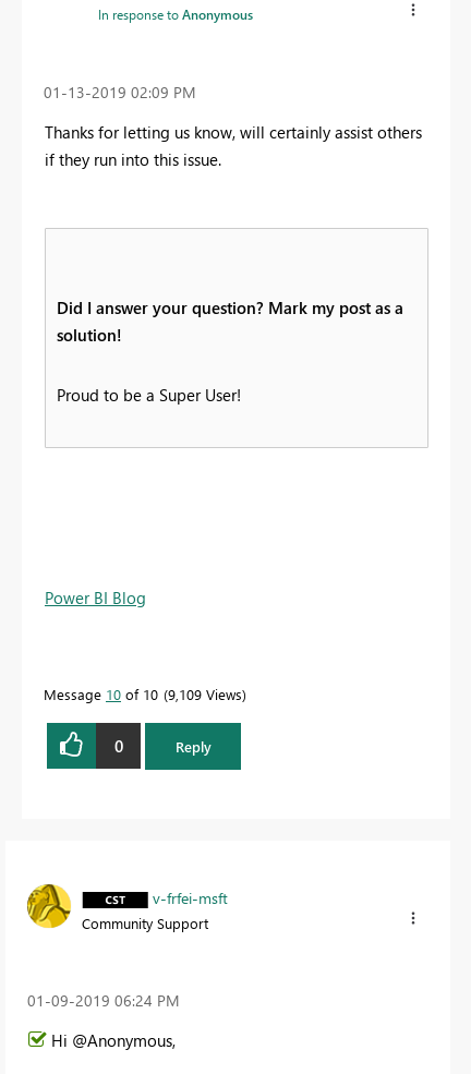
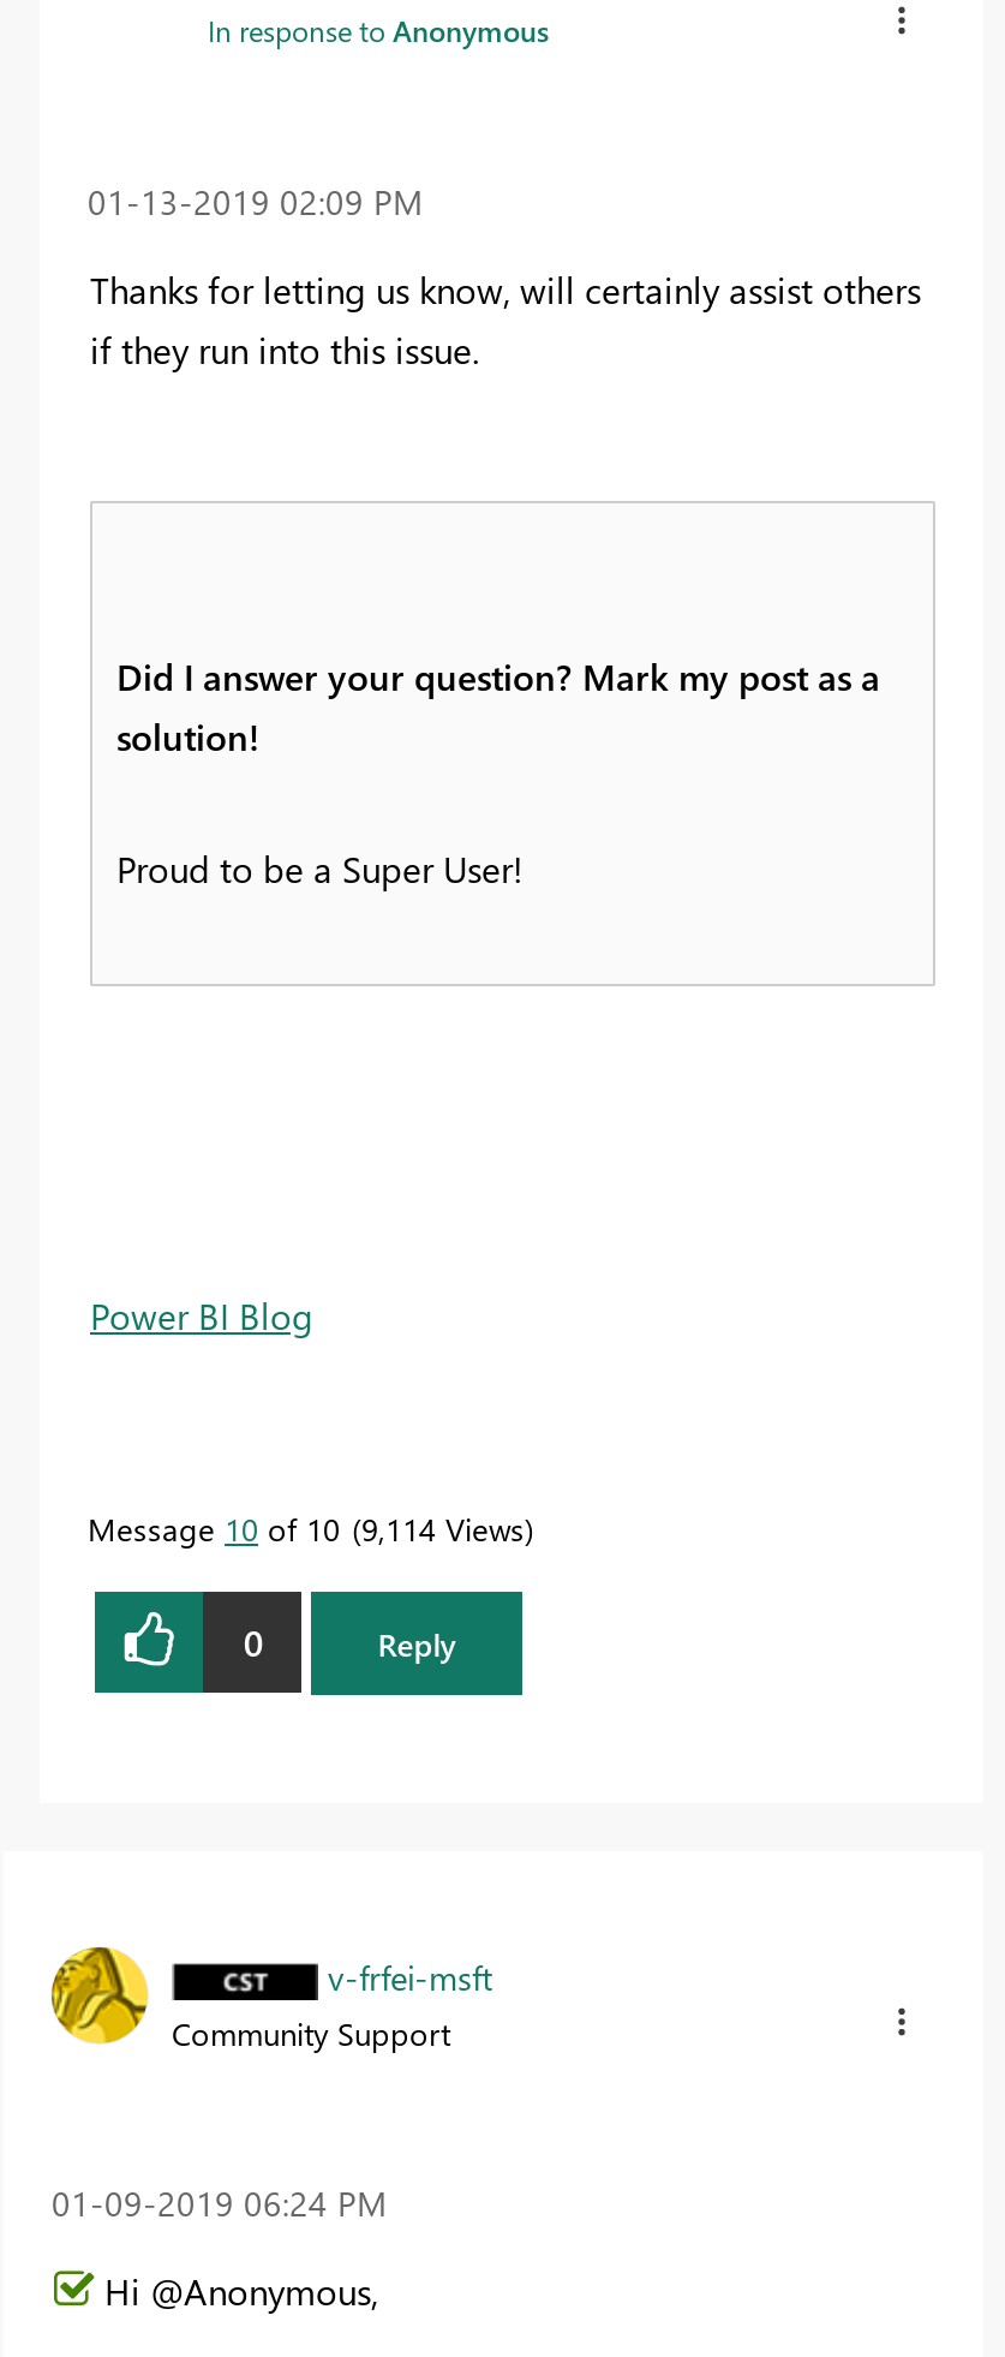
[44,685,242,704] Message 10 of 10 9,109 Views -> [88,1509,525,1549] Message 10 of 10 9,114 Views

